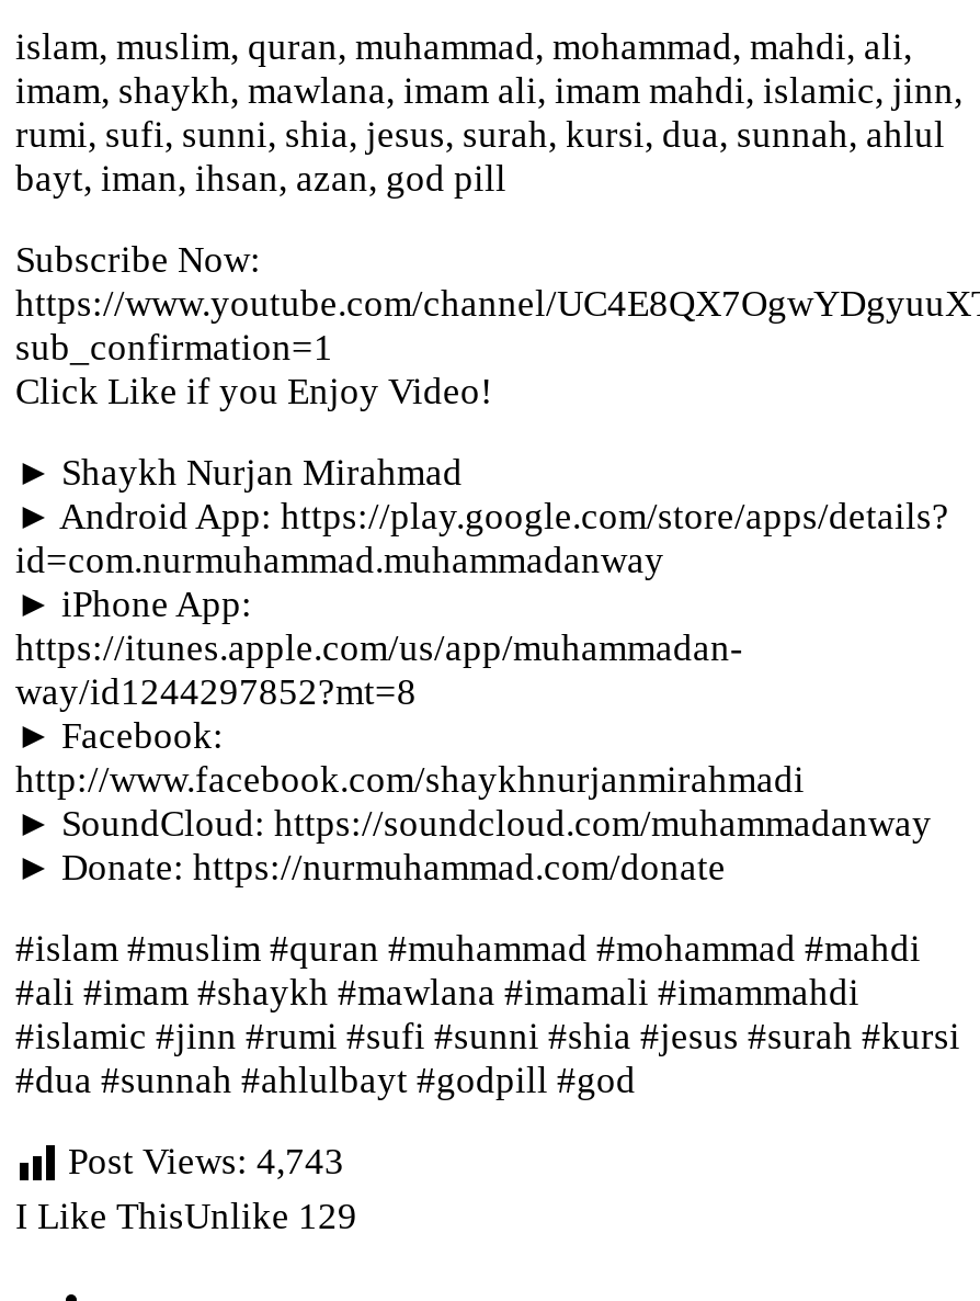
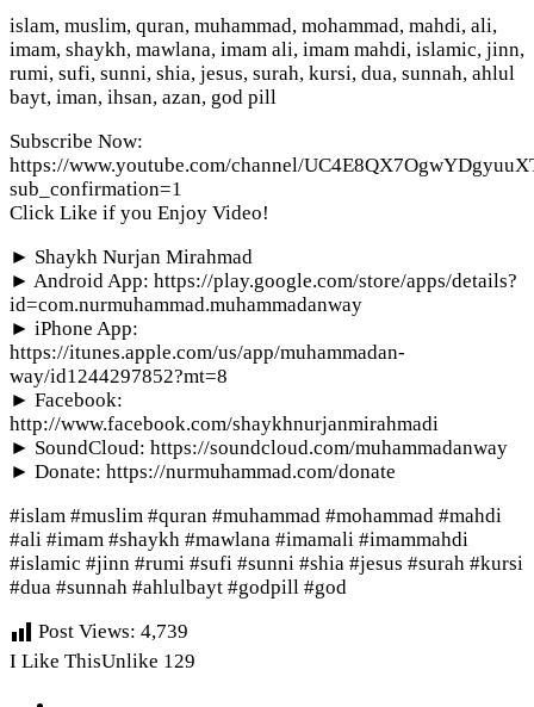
[68,1142,344,1183] Post Views: 4,743 -> [38,620,188,643] Post Views: 4,739

